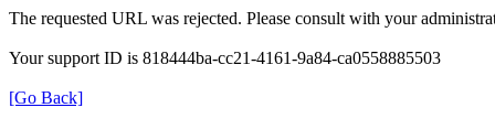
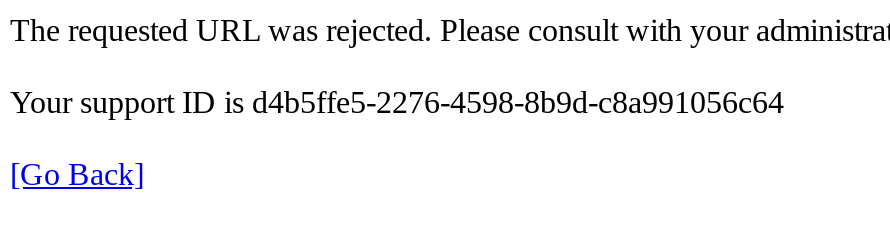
[9,49,441,67] Your support ID is 818444ba-cc21-4161-9a84-ca0558885503 -> [10,85,784,119] Your support ID is d4b5ffe5-2276-4598-8b9d-c8a991056c64

